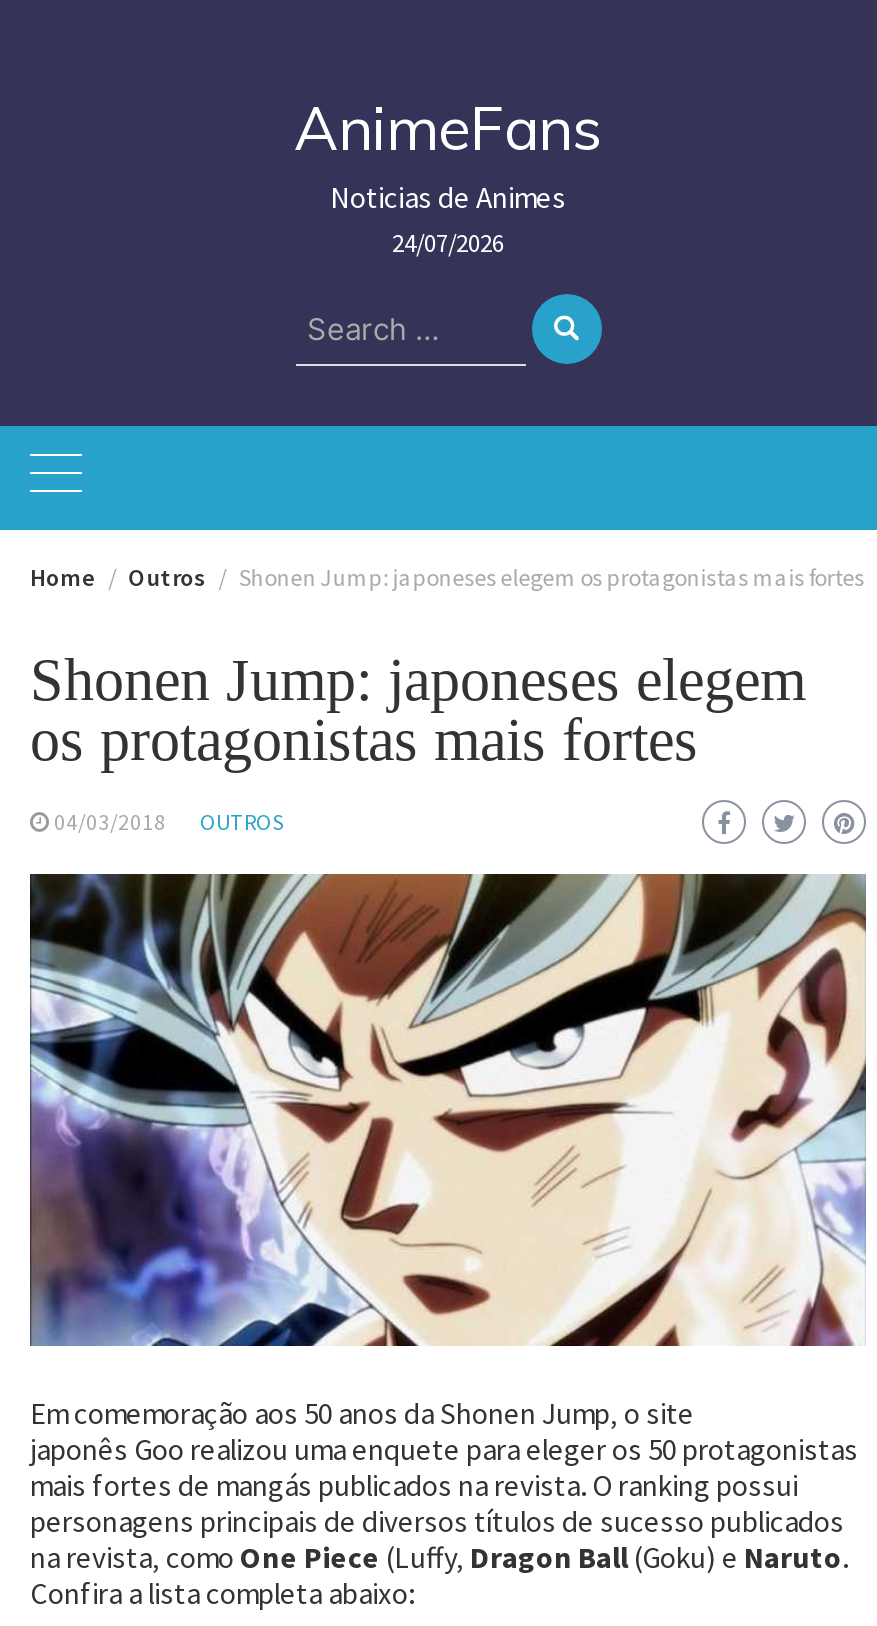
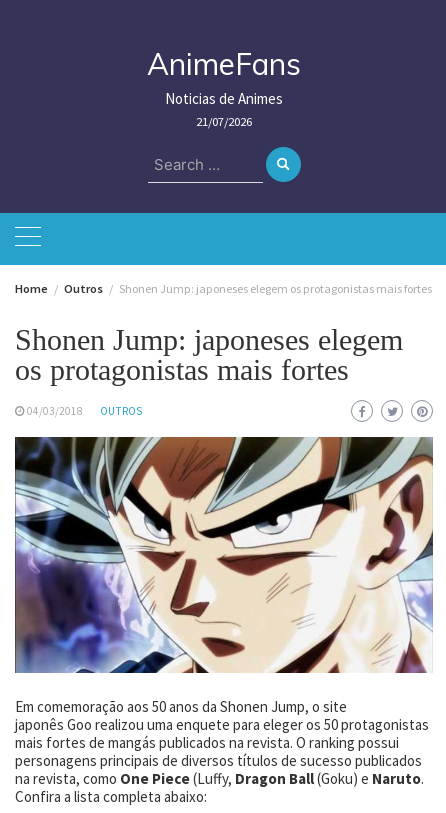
[392,226,504,258] 24/07/2026 -> [196,113,252,129] 21/07/2026

